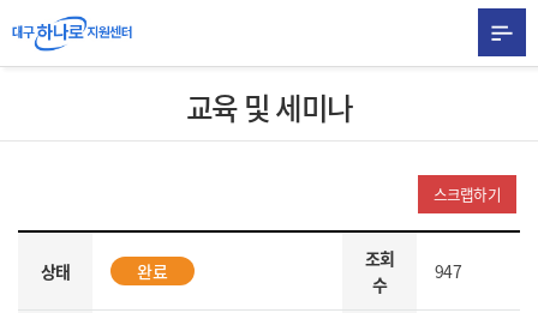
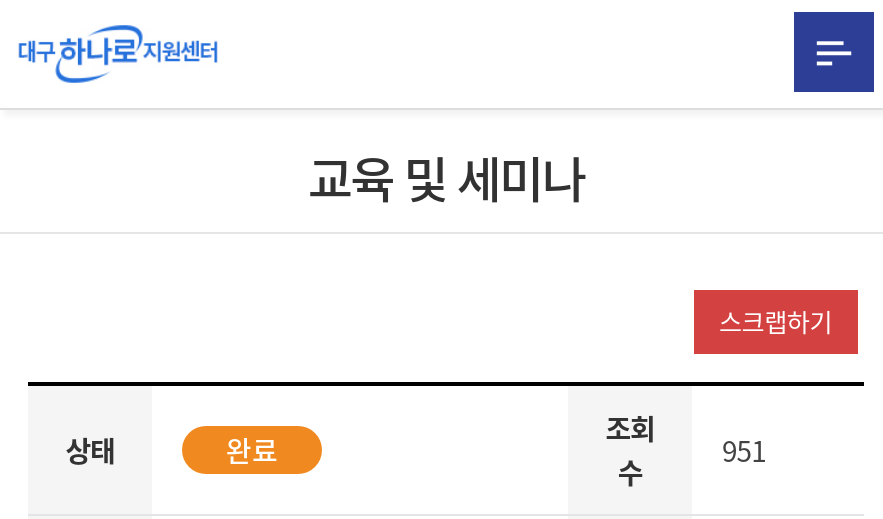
[435,259,461,283] 947 -> [722,430,766,470] 951

